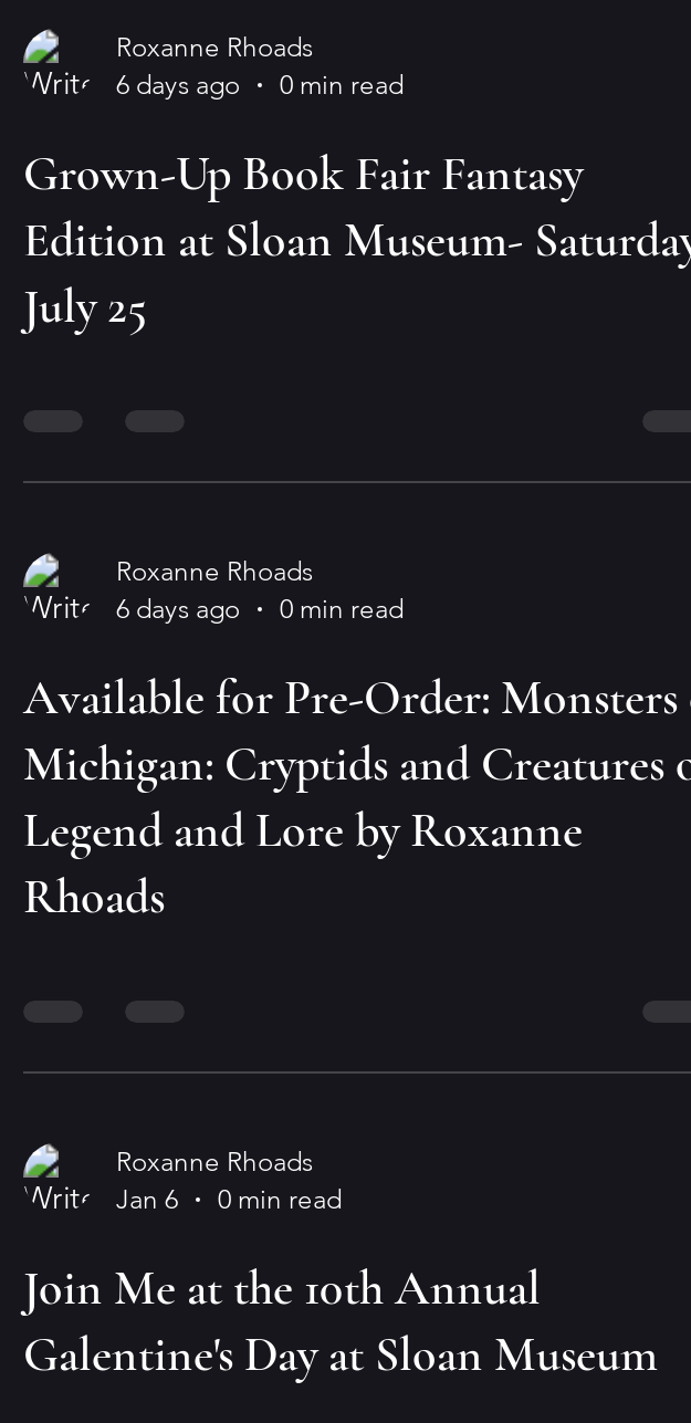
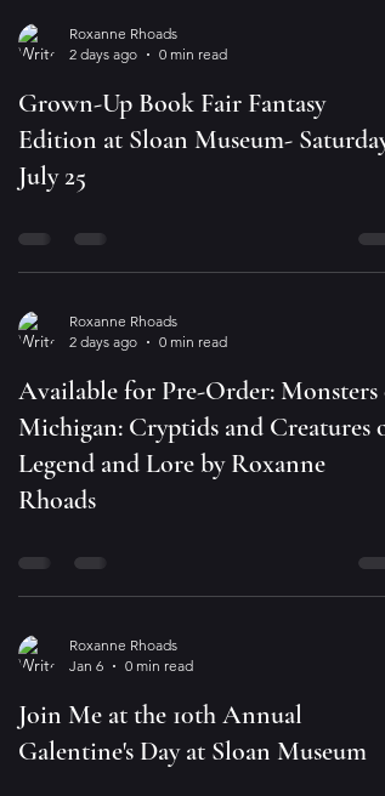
[116,67,240,101] 6 days ago -> [69,45,137,63] 2 days ago
[116,592,240,625] 6 days ago -> [69,332,137,351] 2 days ago

